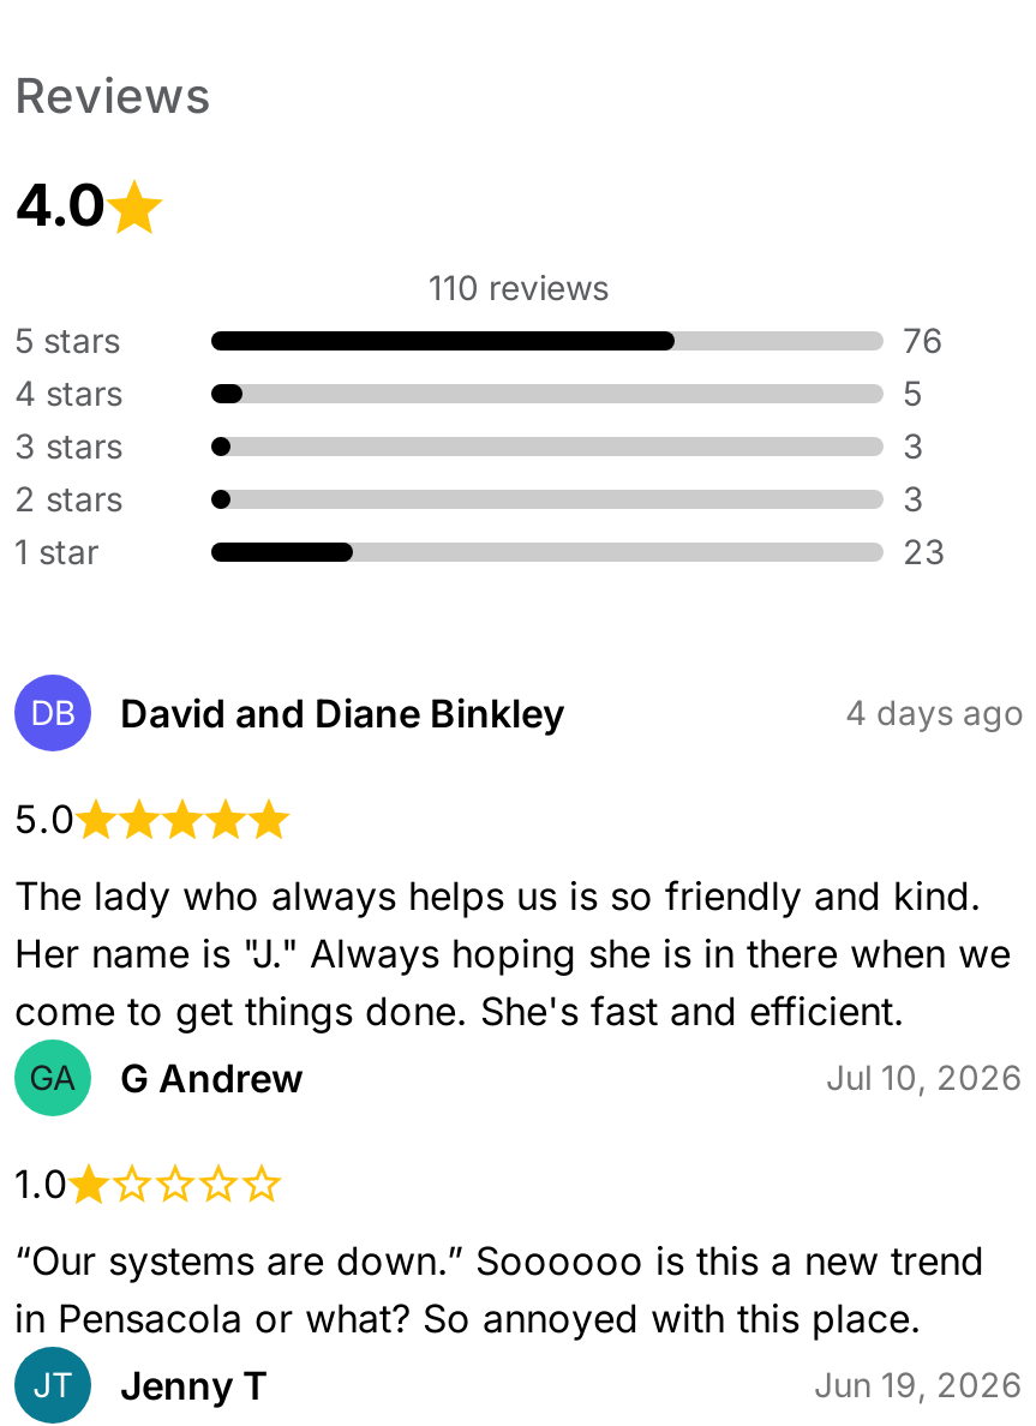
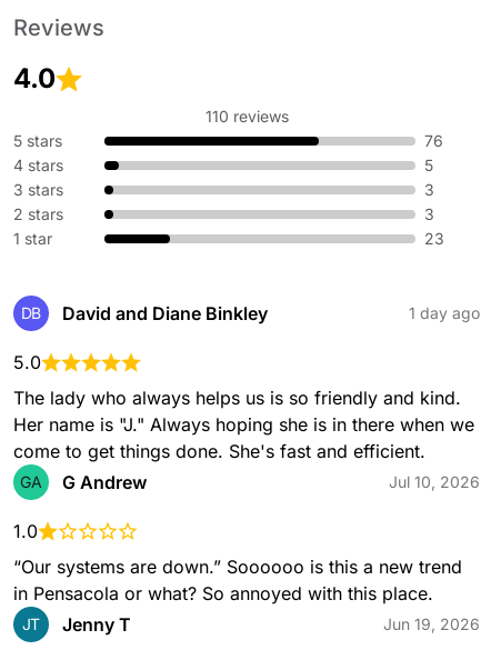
[845,692,1023,733] 4 days ago -> [409,304,480,322] 1 day ago

